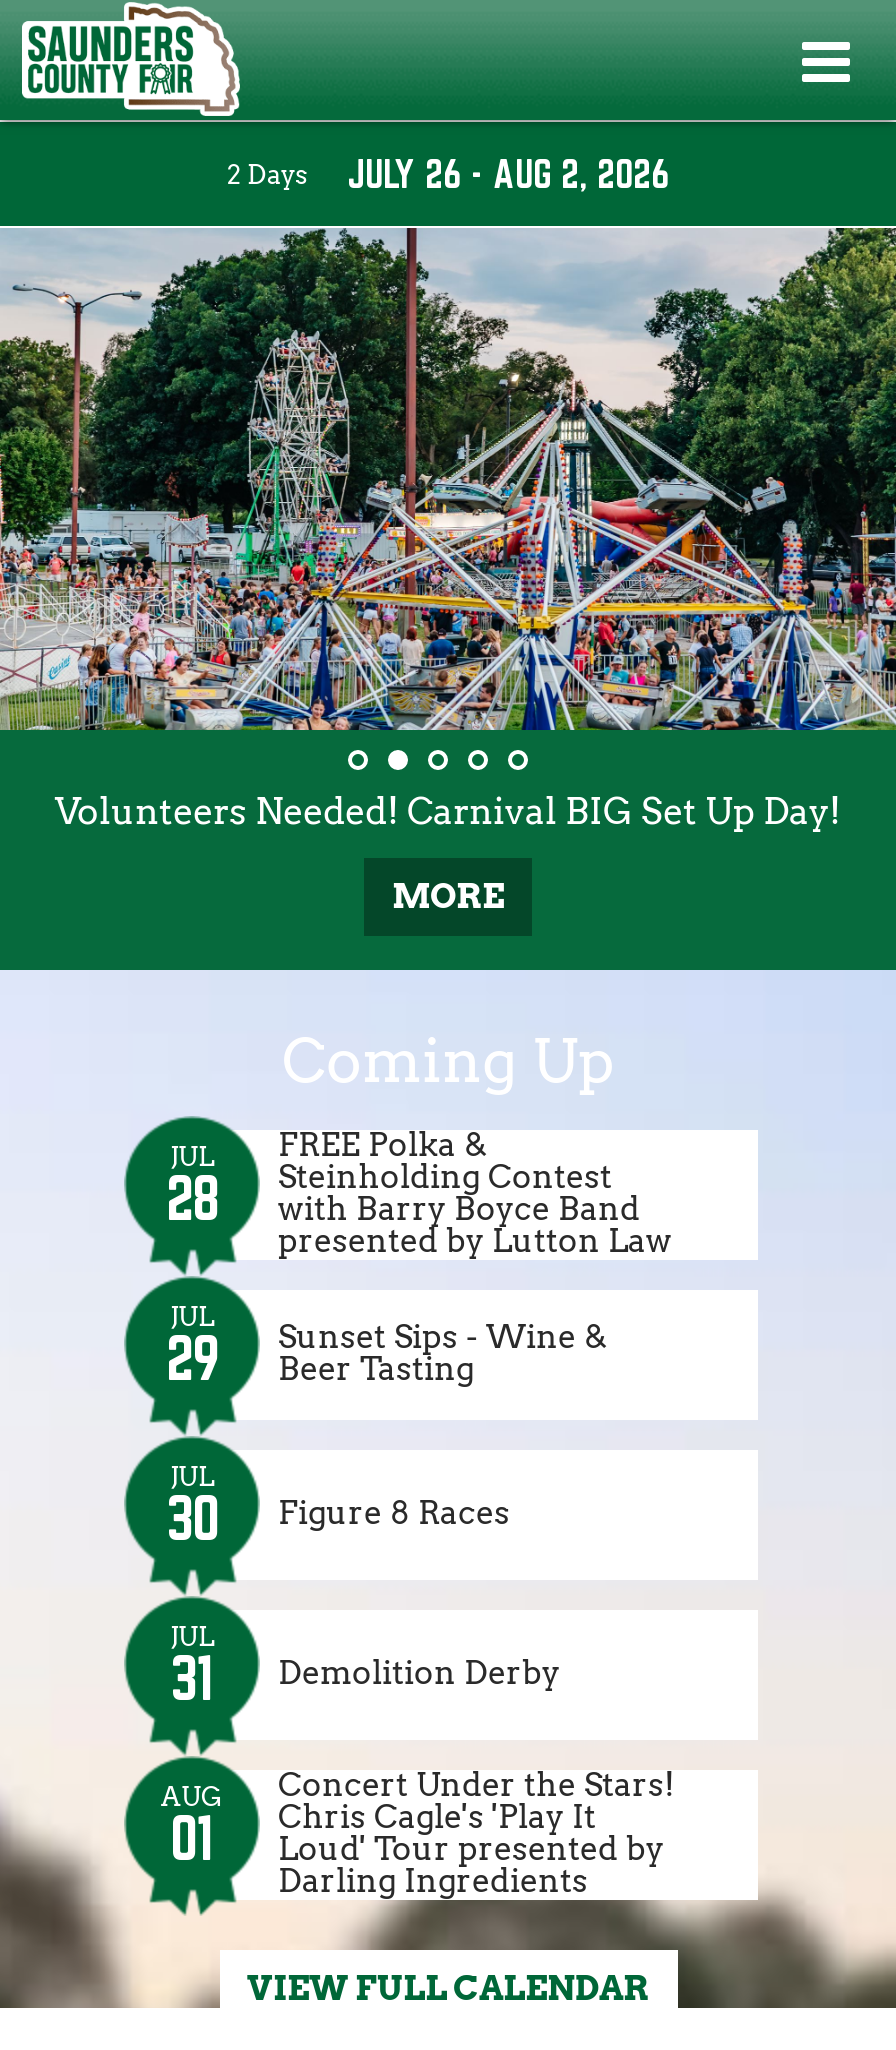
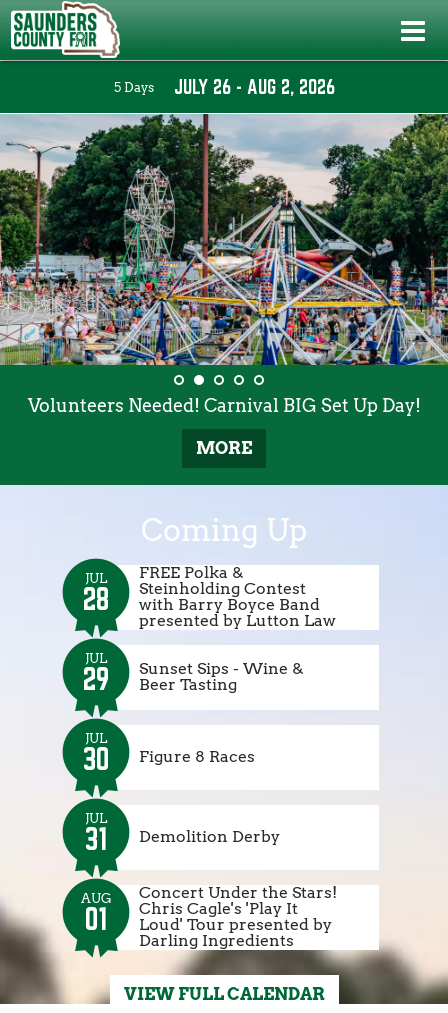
[227,152,669,196] 2 Days JULY 26 - AUG 2, 2026 -> [113,76,334,98] 5 Days JULY 26 - AUG 2, 2026

